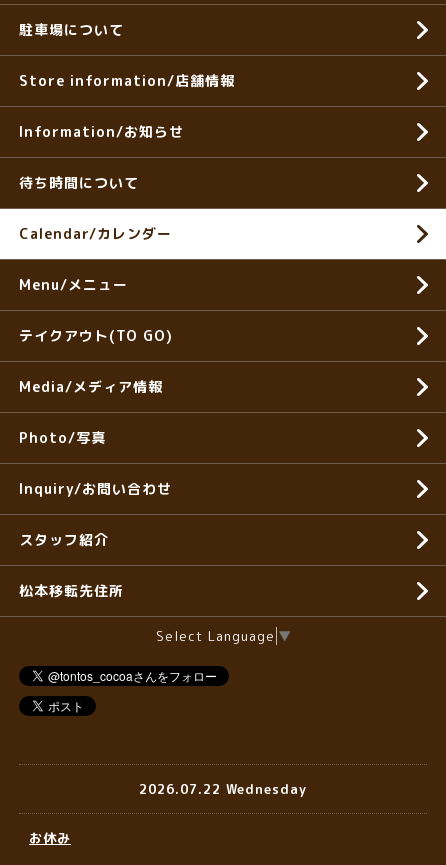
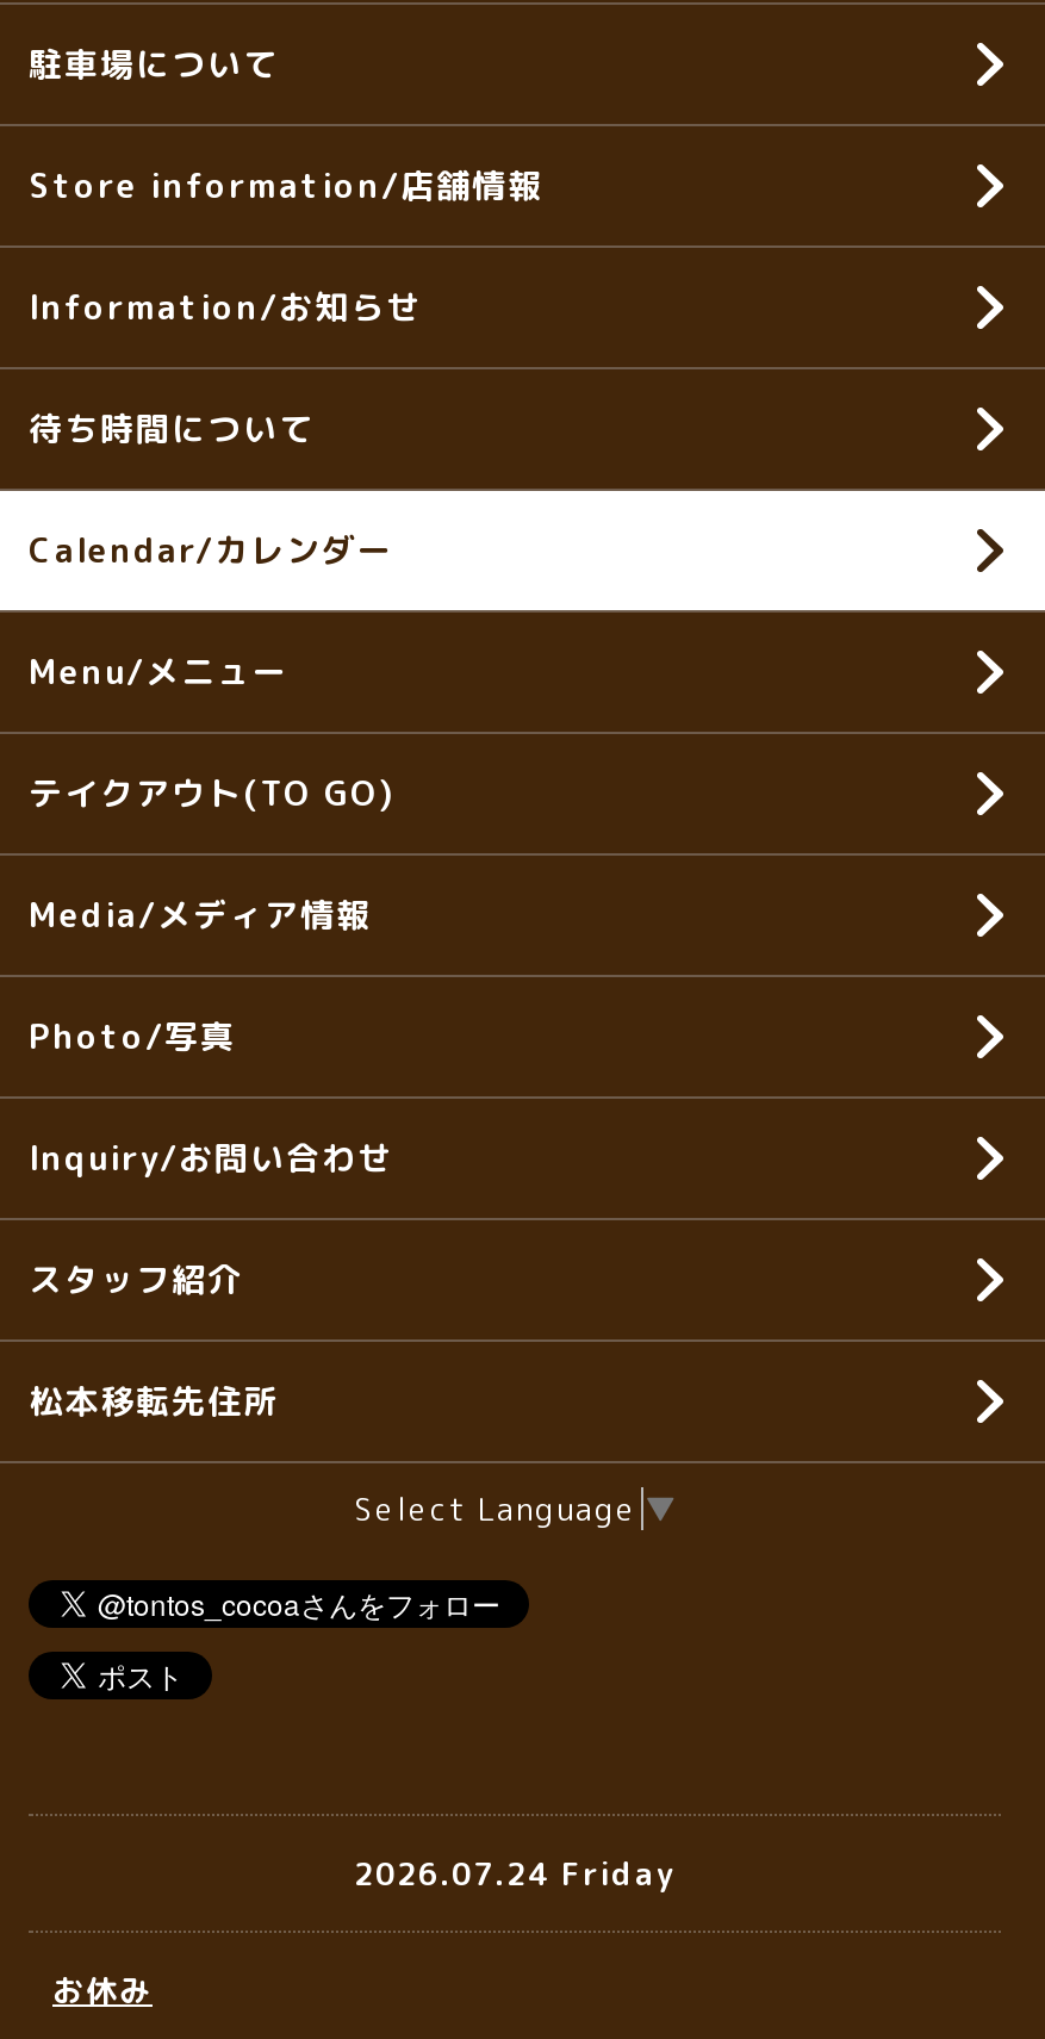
[139,779,307,797] 2026.07.22 Wednesday -> [354,1851,676,1894] 2026.07.24 Friday

